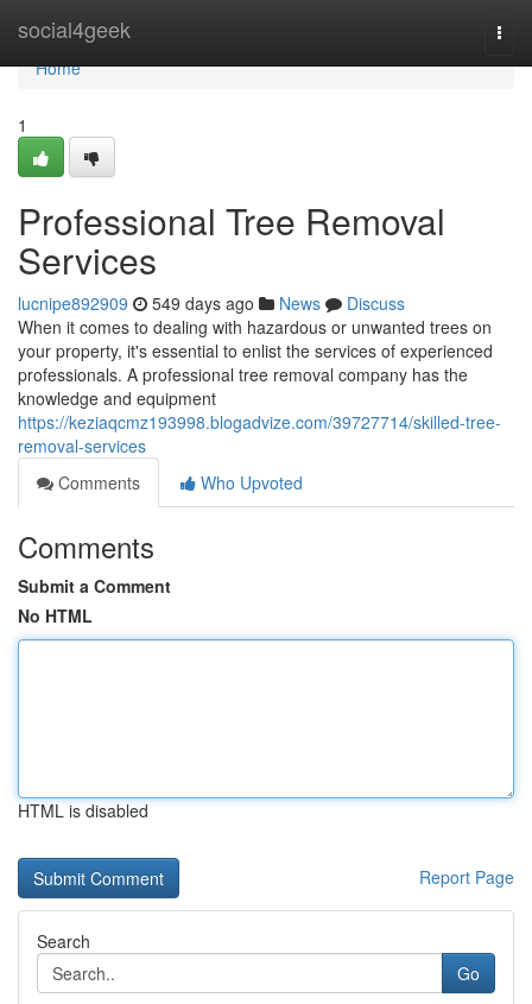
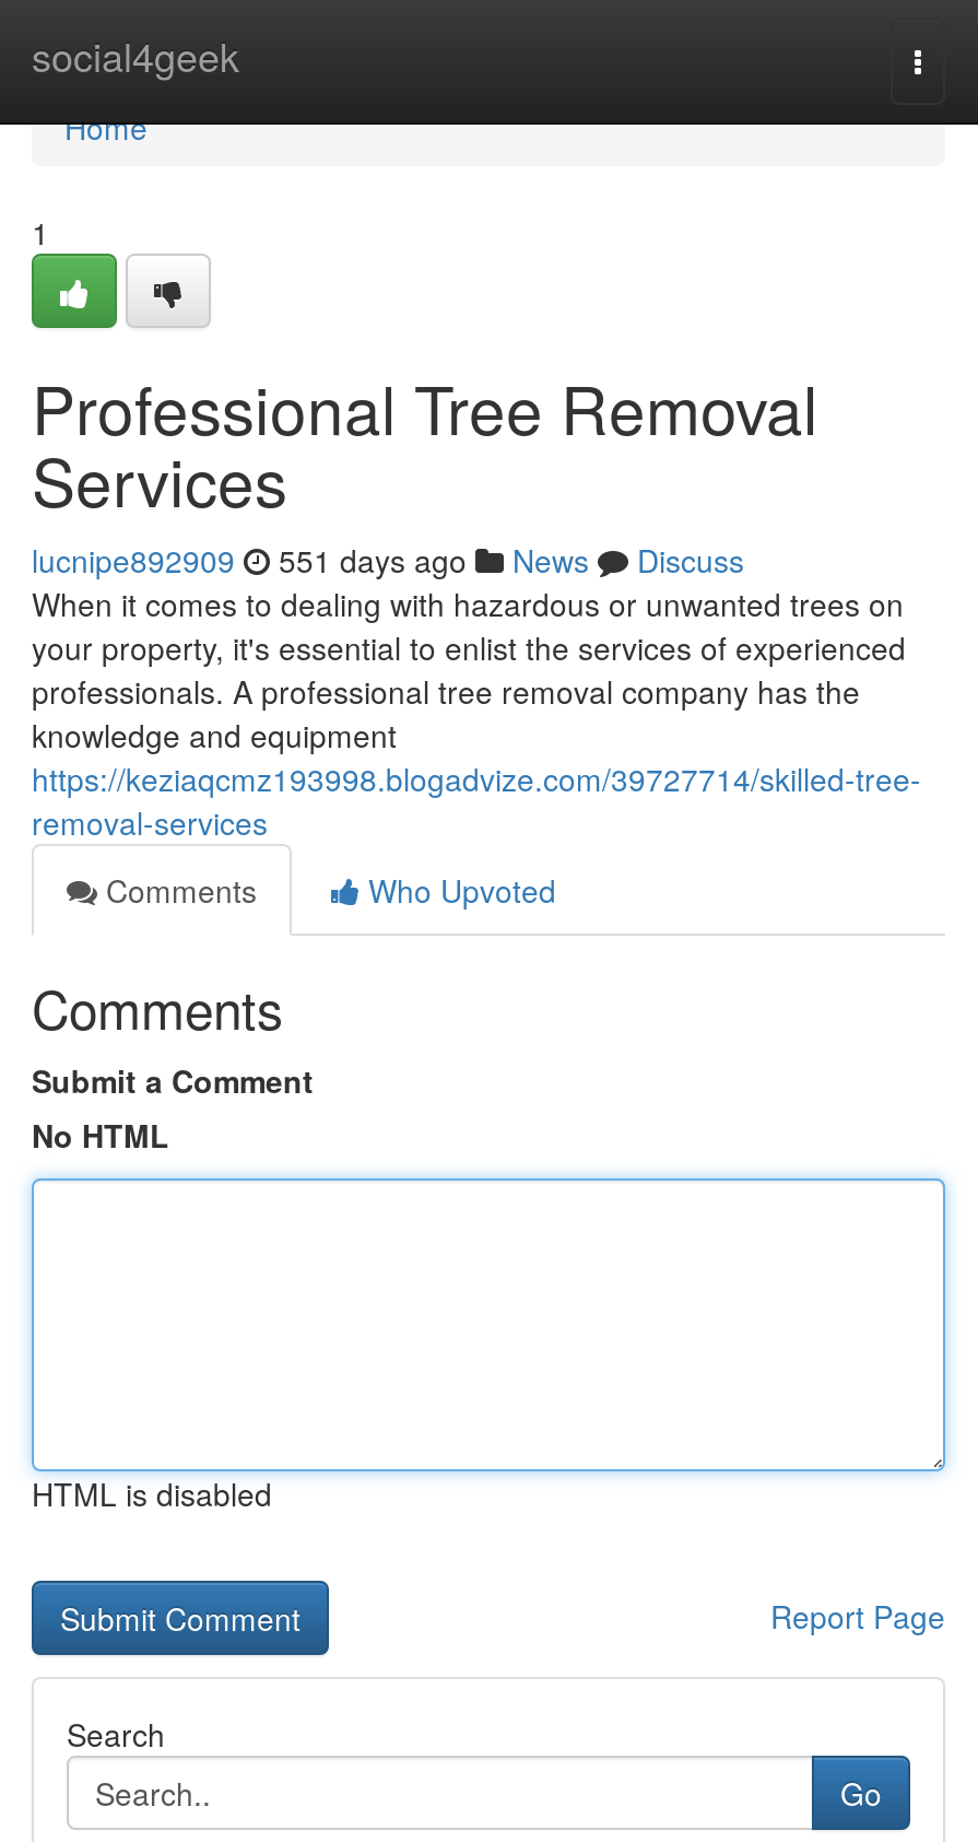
[18,291,405,315] lucnipe892909 549 days ago News Discuss -> [32,538,744,582] lucnipe892909 551 days ago News Discuss

